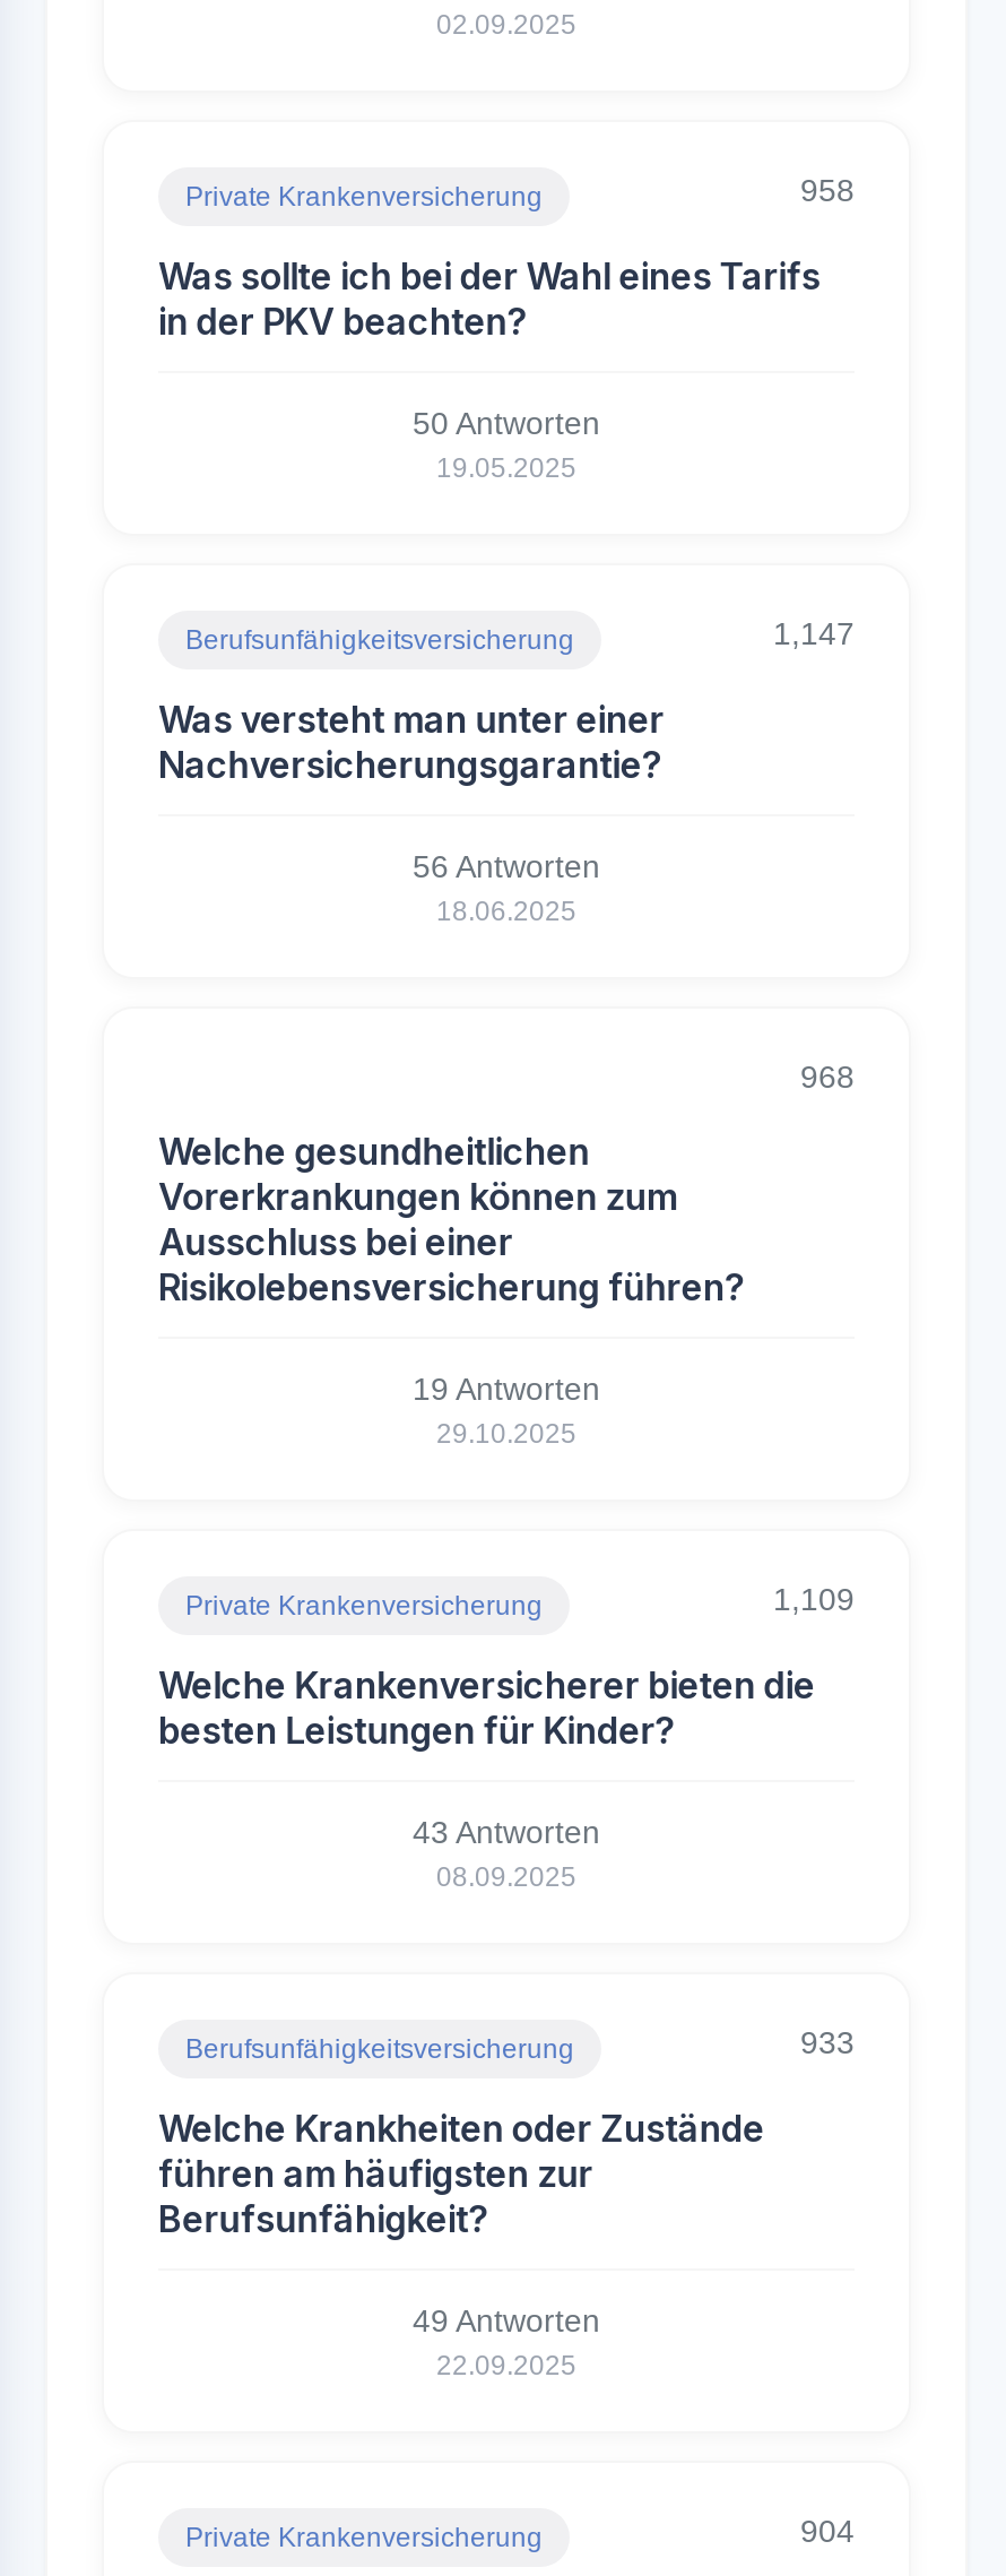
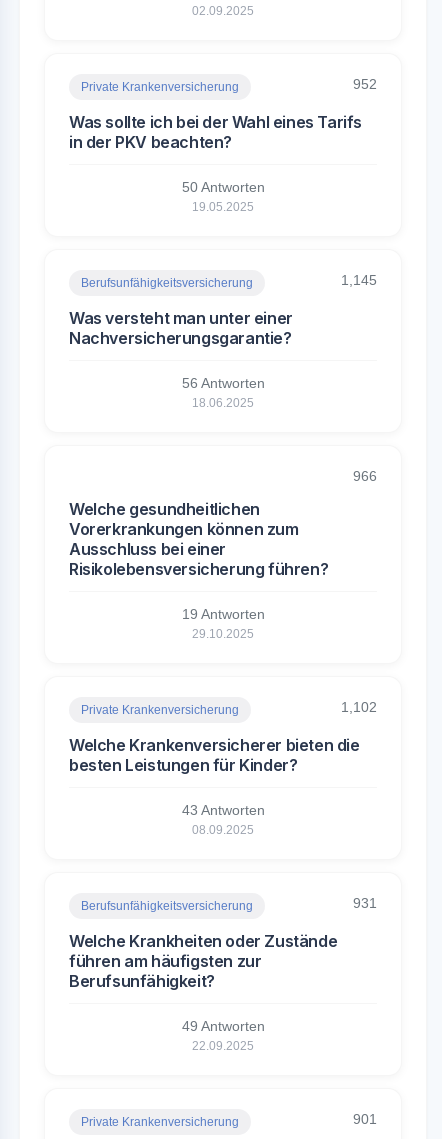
[800,172,855,208] 958 -> [353,76,377,92] 952
[773,615,855,651] 1,147 -> [341,272,377,288] 1,145
[800,1058,855,1095] 968 -> [353,468,377,484] 966
[773,1581,855,1617] 1,109 -> [341,699,377,715] 1,102
[800,2024,855,2060] 933 -> [353,895,377,911] 931
[800,2513,855,2549] 904 -> [353,1111,377,1127] 901

